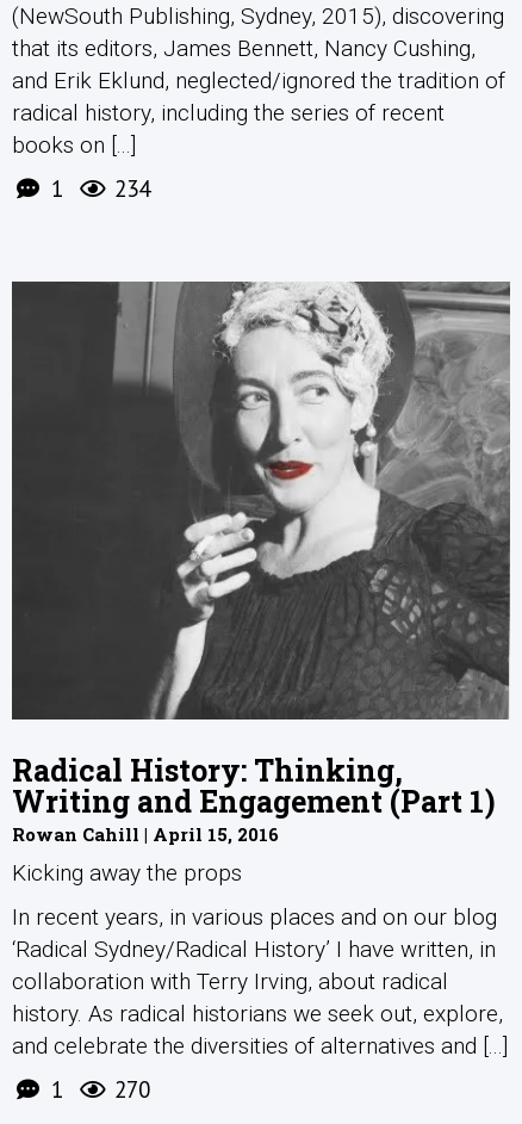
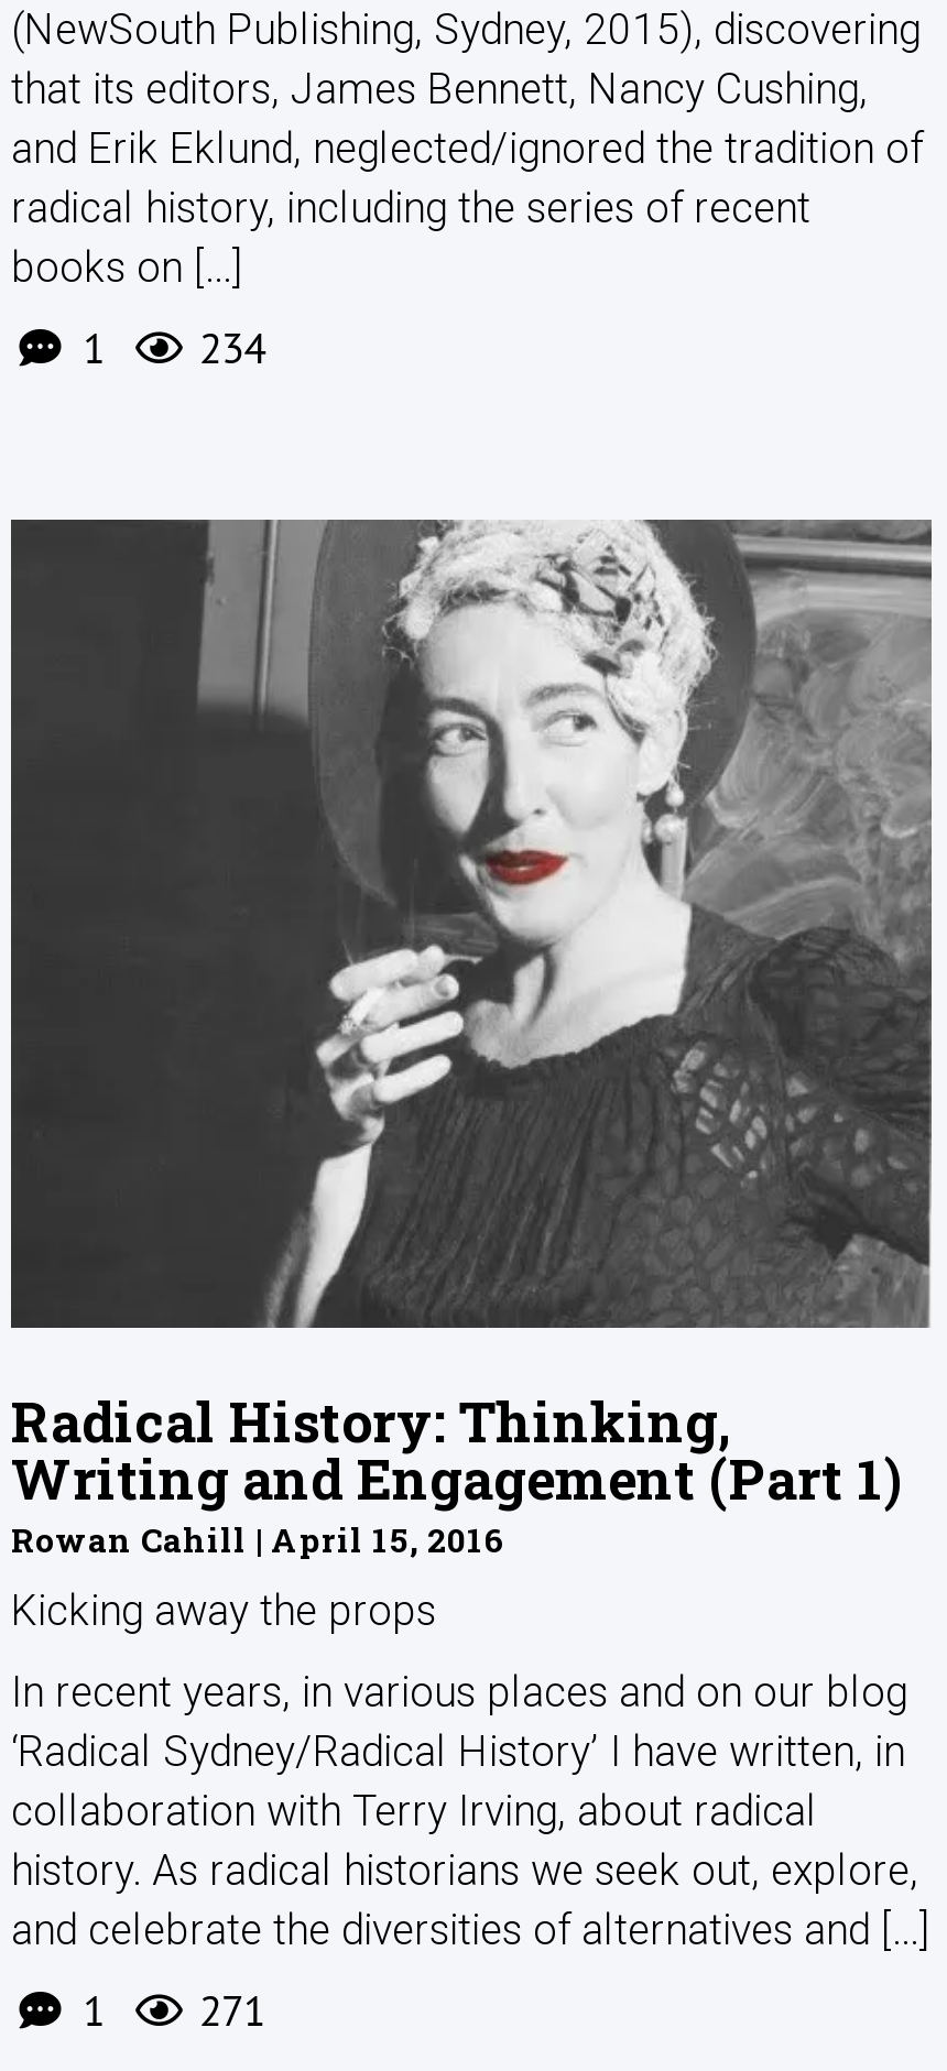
[51,1076,150,1104] 1 270 -> [83,1985,266,2038] 1 271

